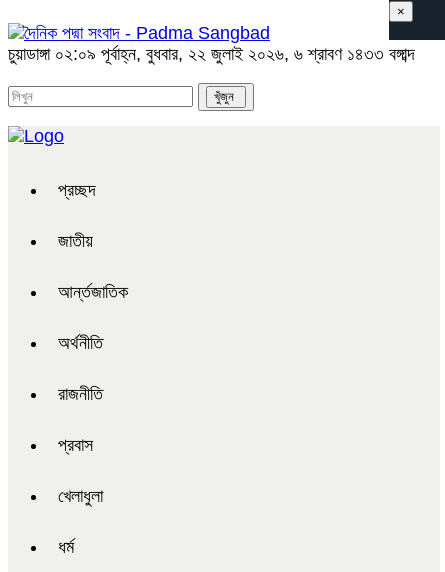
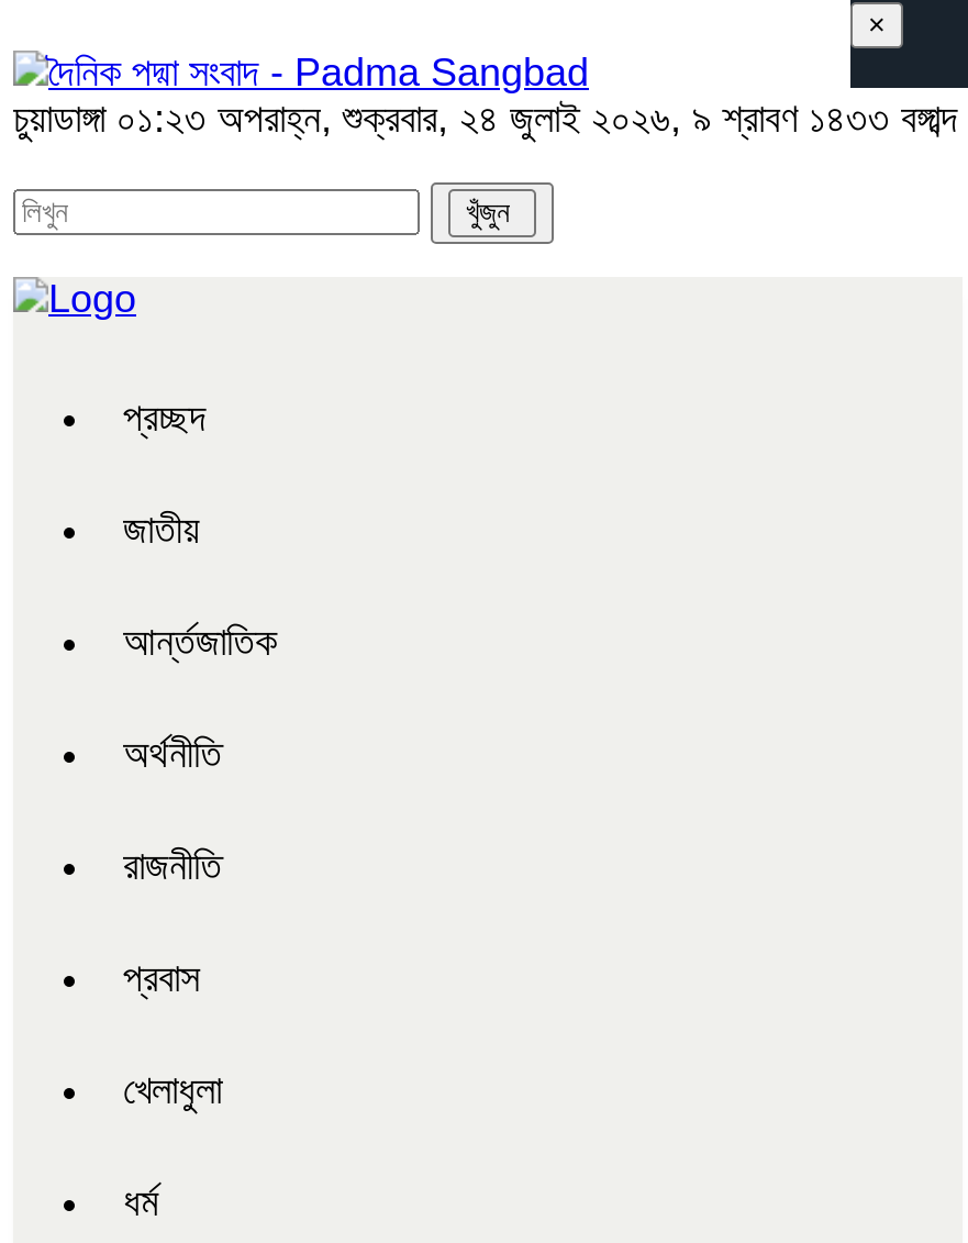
[8,44,415,64] চুয়াডাঙ্গা ০২:০৯ পূর্বাহ্ন, বুধবার, ২২ জুলাই ২০২৬, ৬ শ্রাবণ ১৪৩৩ বঙ্গাব্দ -> [13,97,958,141] চুয়াডাঙ্গা ০১:২৩ অপরাহ্ন, শুক্রবার, ২৪ জুলাই ২০২৬, ৯ শ্রাবণ ১৪৩৩ বঙ্গাব্দ

